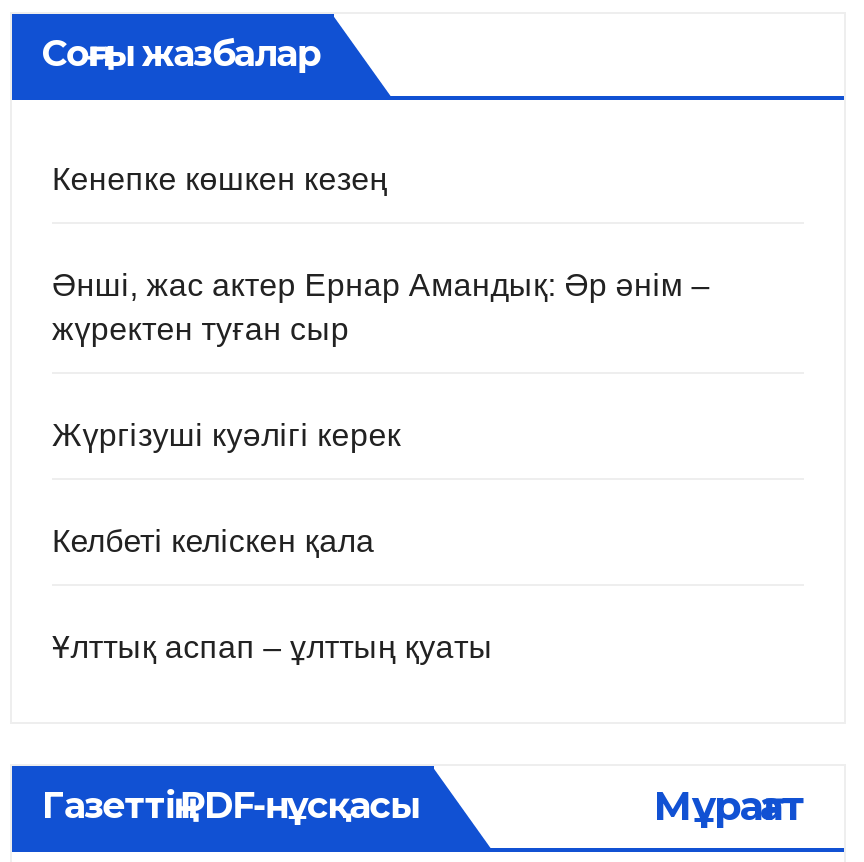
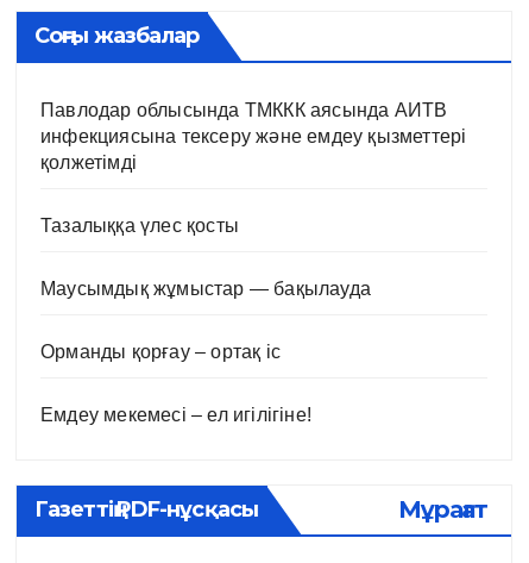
[52,163,388,197] Кенепке көшкен кезең -> [40,100,466,173] Павлодар облысында ТМККК аясында АИТВ | инфекциясына тексеру және емдеу қызметтері | қолжетімді
[52,269,710,347] Әнші, жас актер Ернар Амандық: Әр әнім – | жүректен туған сыр -> [40,216,239,236] Тазалыққа үлес қосты
[52,419,401,453] Жүргізуші куәлігі керек -> [40,279,371,299] Маусымдық жұмыстар — бақылауда
[52,525,374,559] Келбеті келіскен қала -> [40,342,281,362] Орманды қорғау – ортақ іс
[52,631,493,665] Ұлттық аспап – ұлттың қуаты -> [40,405,311,425] Емдеу мекемесі – ел игілігіне!

